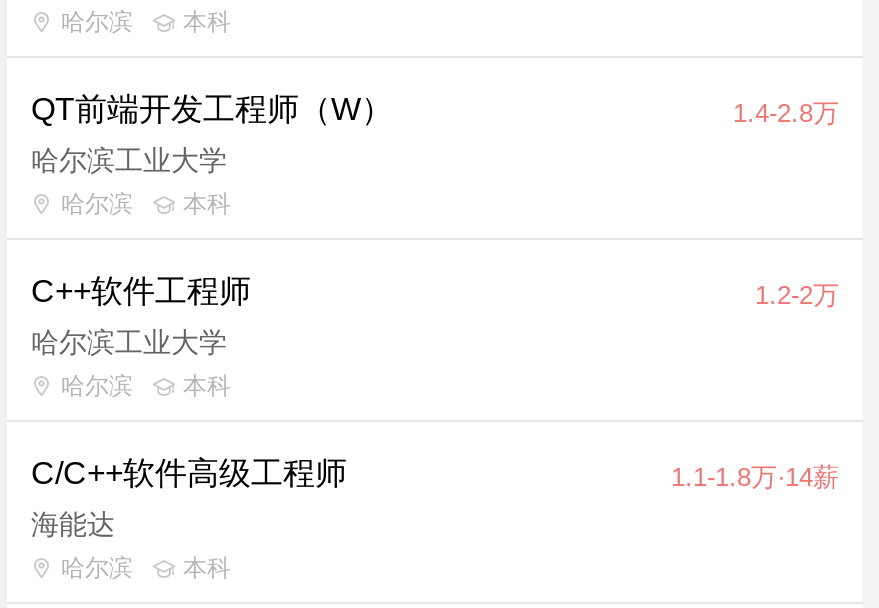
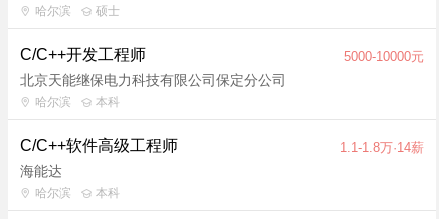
[31,8,839,358] 本科 | QT前端开发工程师（W） | 1.4-2.8万 | 哈尔滨工业大学 | 哈尔滨 | 本科 | C++软件工程师 | 1.2-2万 | 哈尔滨工业大学 -> [20,4,424,88] 硕士 | C/C++开发工程师 | 5000-10000元 | 北京天能继保电力科技有限公司保定分公司

